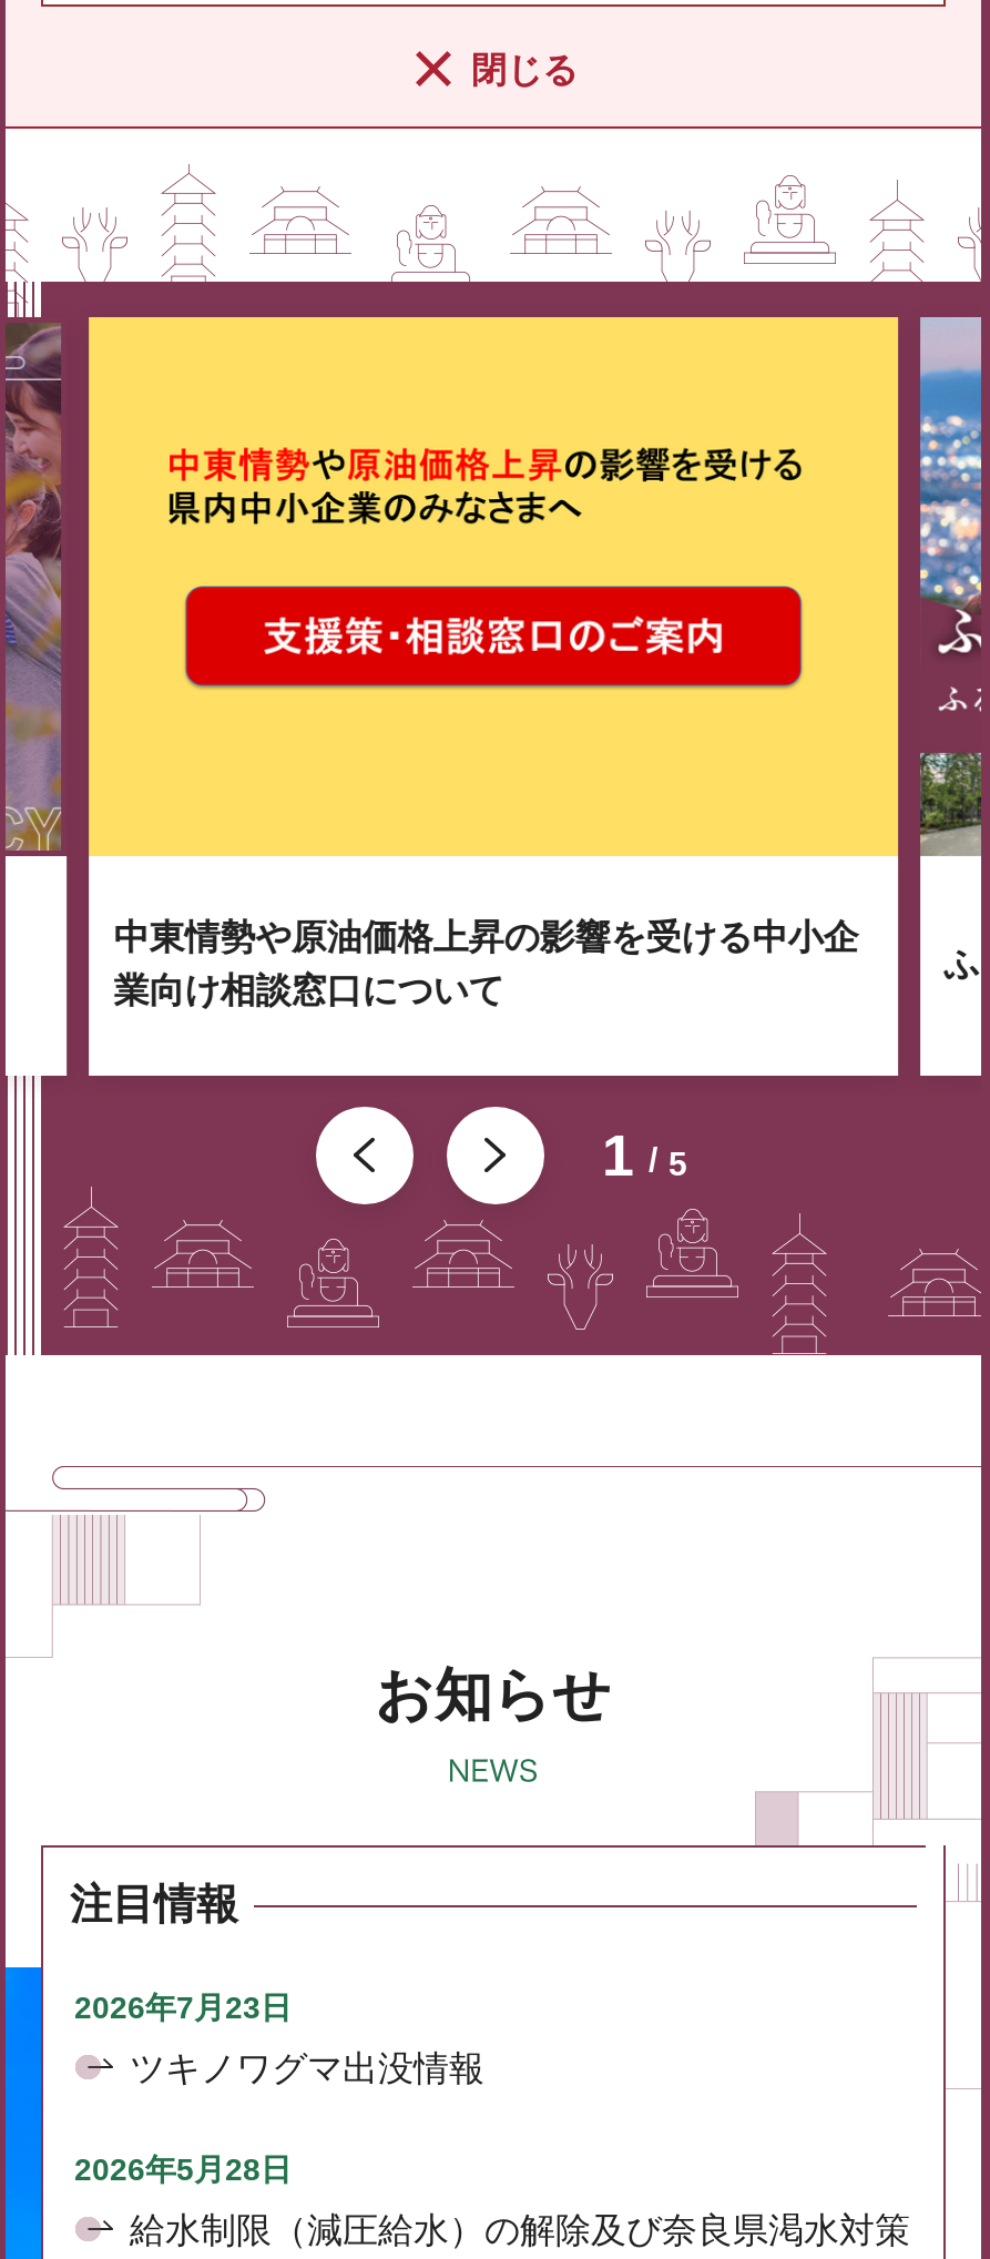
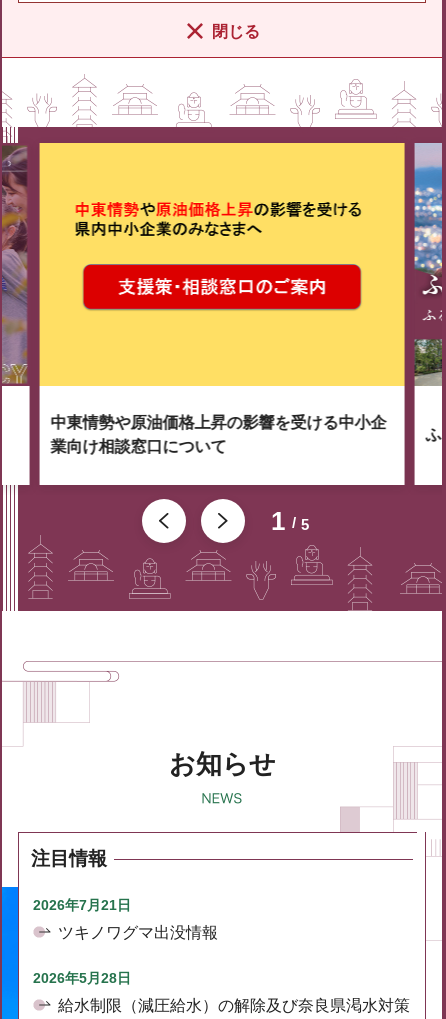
[74,1990,292,2025] 2026年7月23日 -> [33,897,131,913] 2026年7月21日

